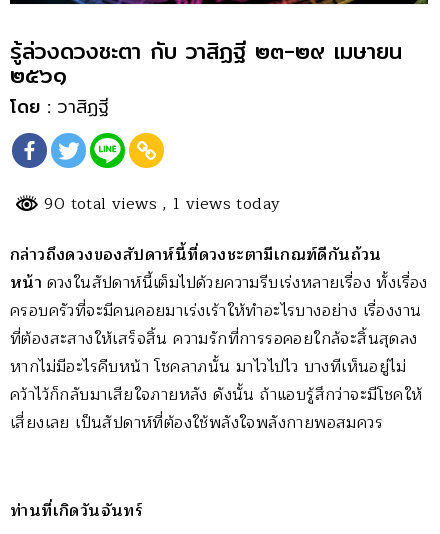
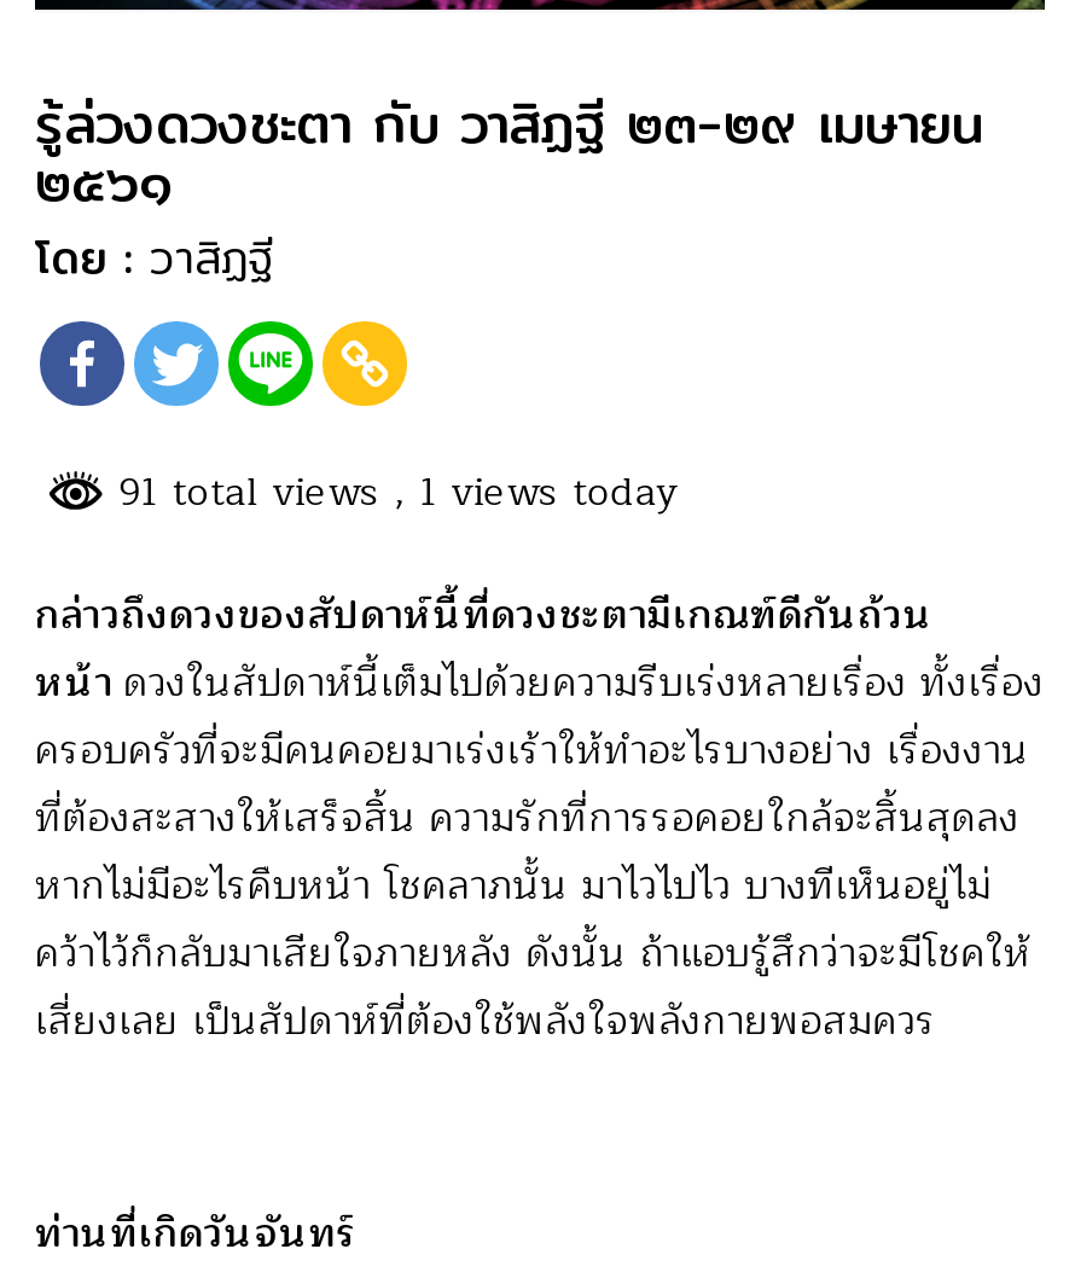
[39,191,280,217] 90 total views, 1 views today -> [105,462,679,525] 91 total views, 1 views today

